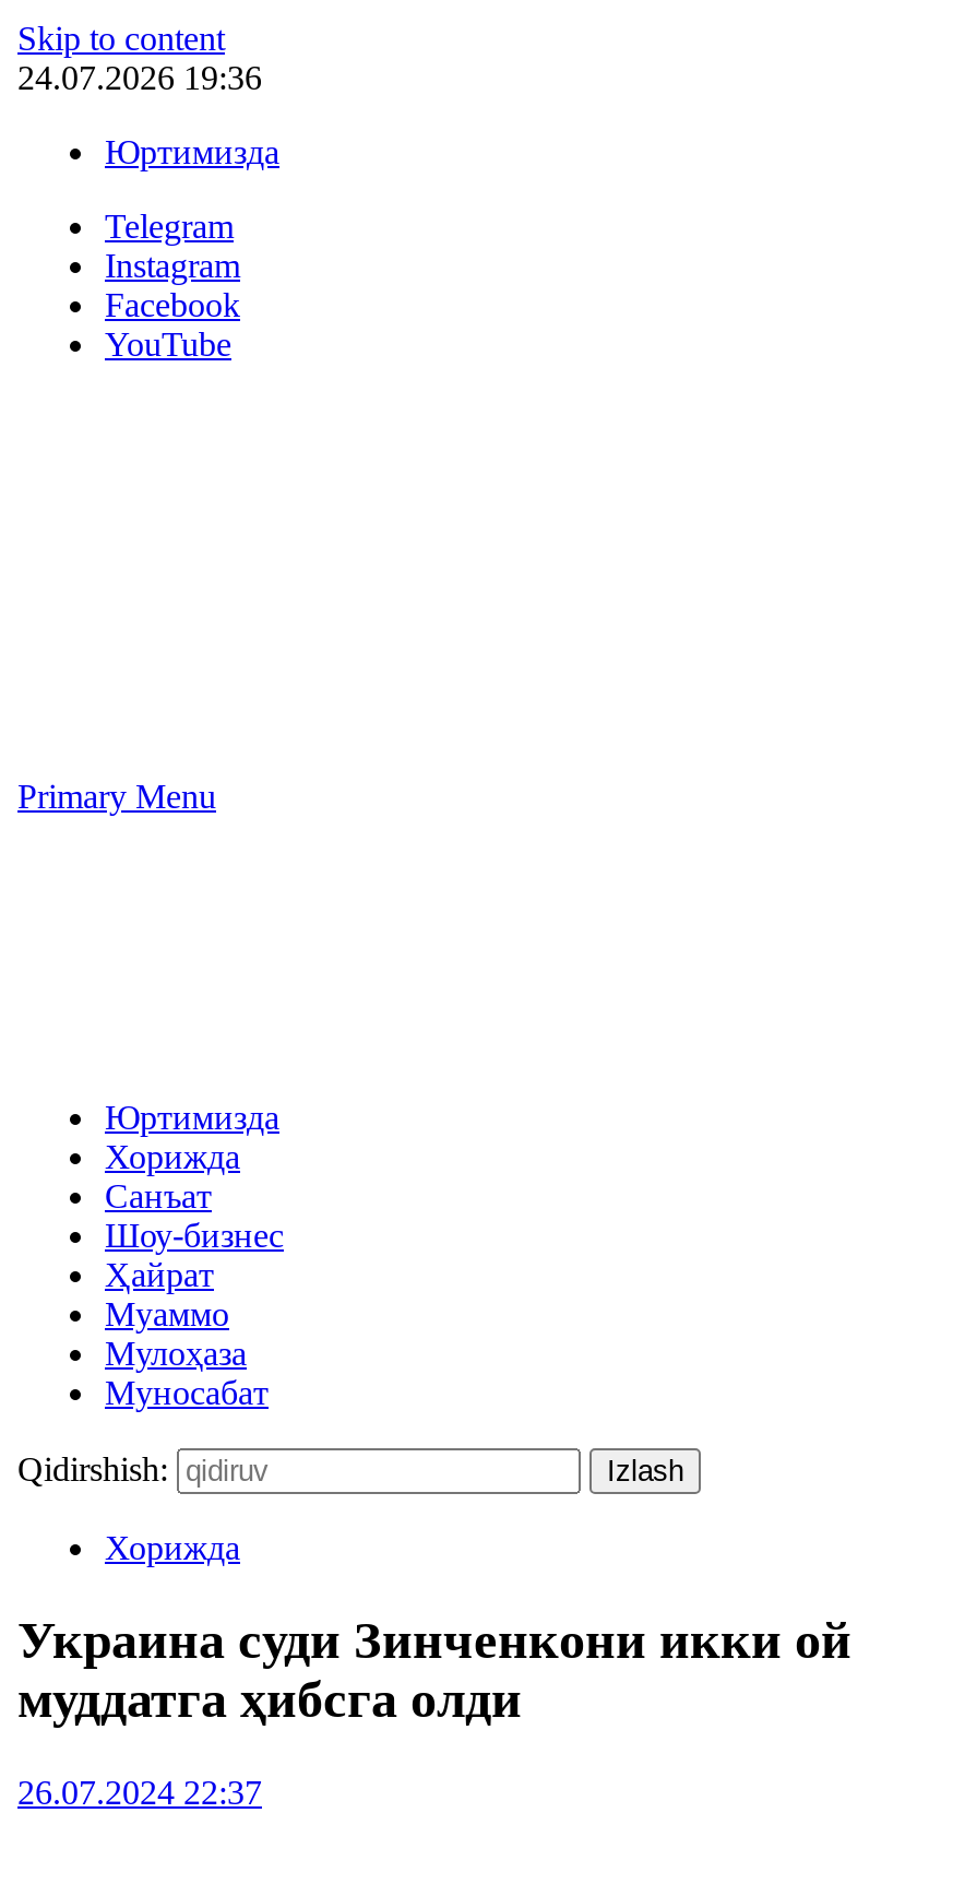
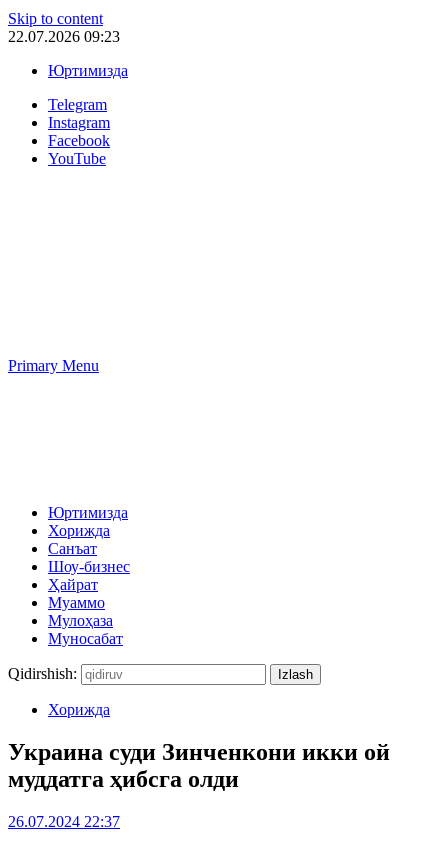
[17,59,262,96] 24.07.2026 19:36 -> [8,28,120,45] 22.07.2026 09:23

